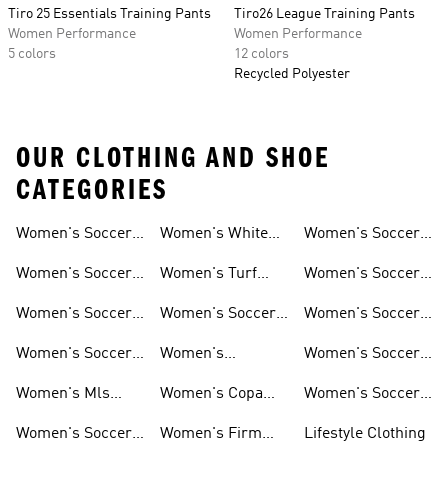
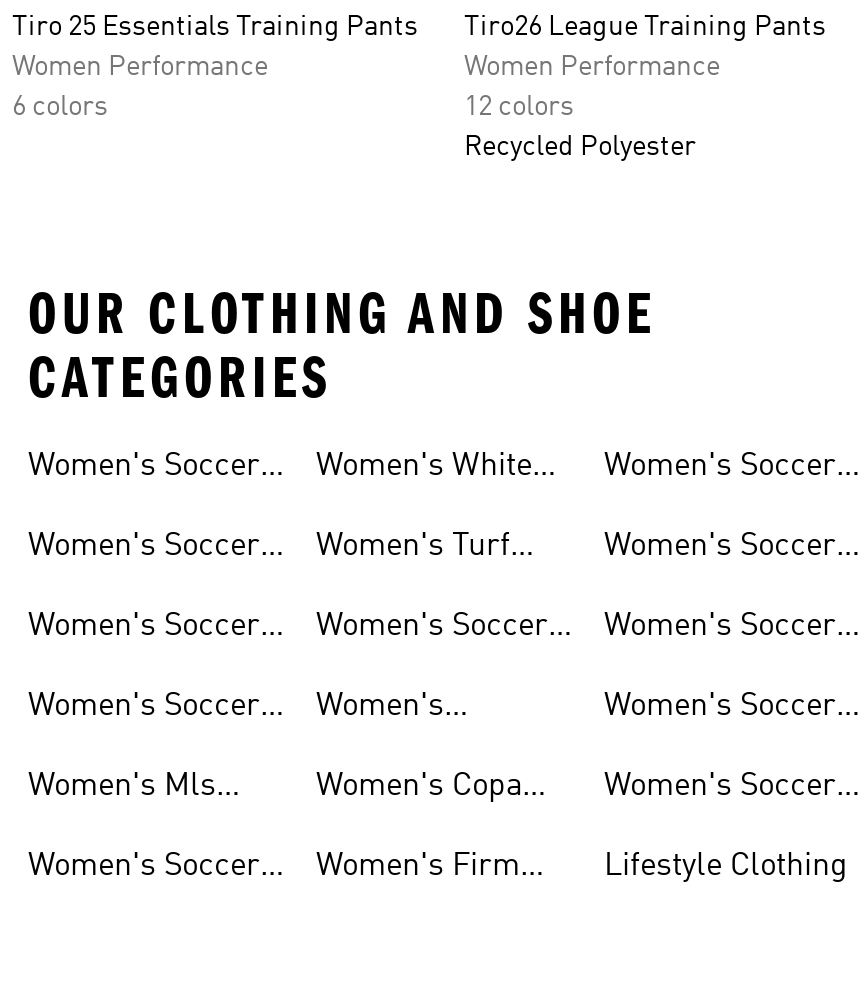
[8,47,56,61] 5 colors -> [12,93,108,121] 6 colors

